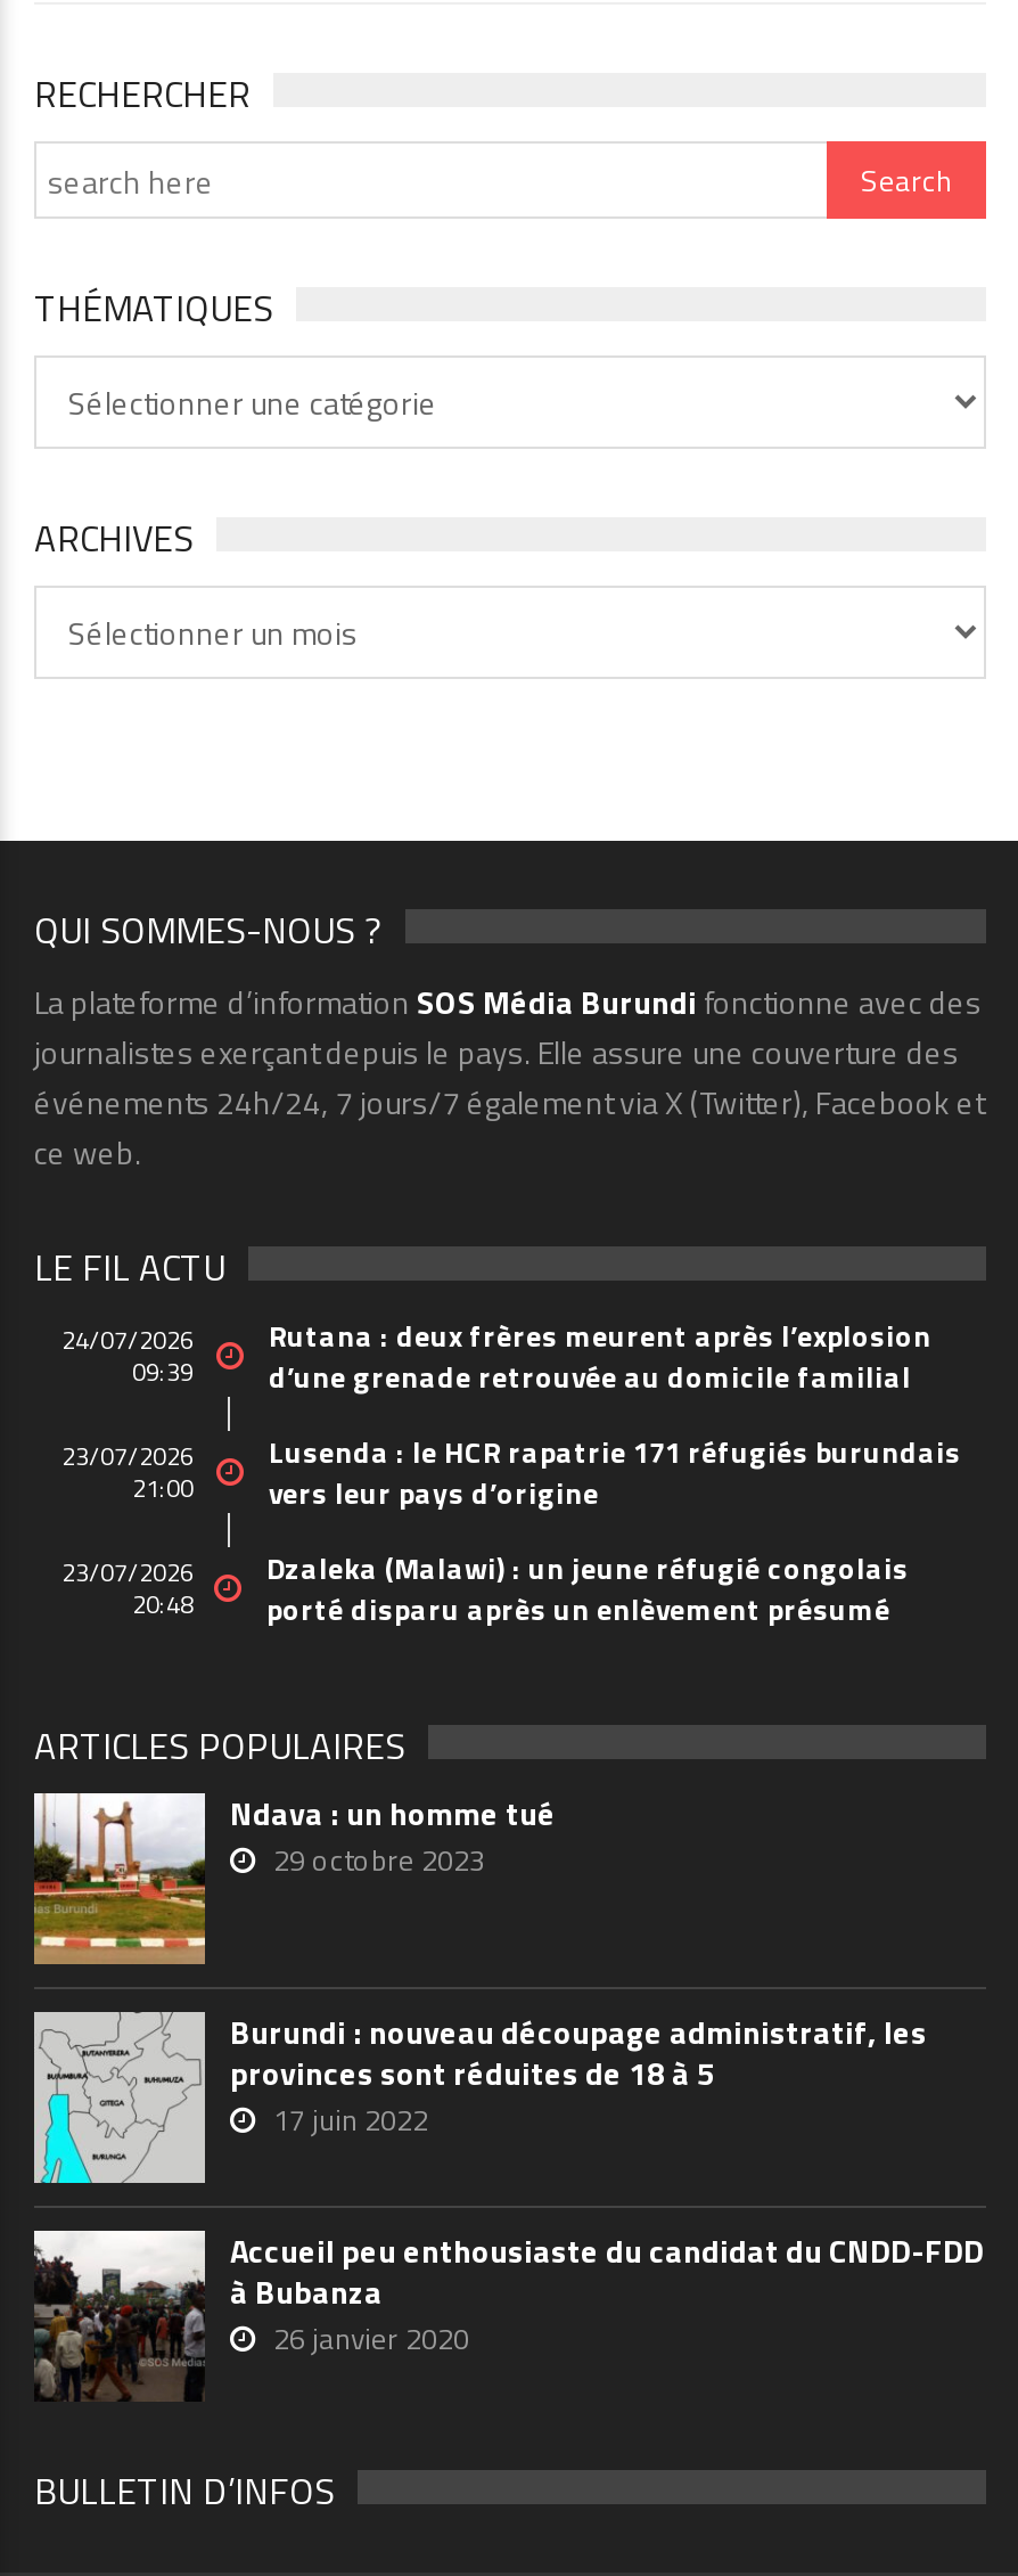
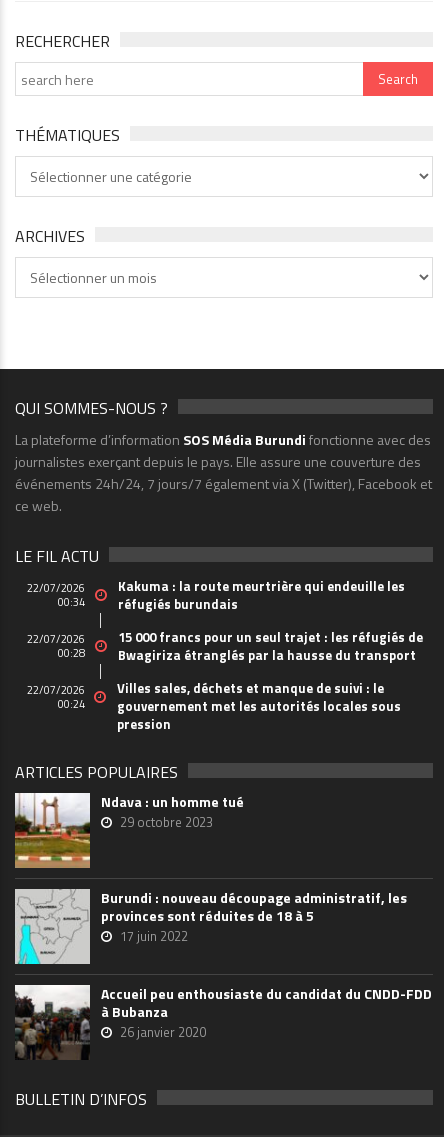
[61,1322,194,1390] 24/07/2026 | 09:39 -> [27,580,85,610] 22/07/2026 | 00:34
[269,1313,931,1400] Rutana : deux frères meurent après l’explosion | d’une grenade retrouvée au domicile familial -> [118,576,405,614] Kakuma : la route meurtrière qui endeuille les | réfugiés burundais
[61,1438,194,1507] 23/07/2026 | 21:00 -> [27,631,85,661] 22/07/2026 | 00:28
[269,1429,961,1516] Lusenda : le HCR rapatrie 171 réfugiés burundais | vers leur pays d’origine -> [118,627,423,665] 15 000 francs pour un seul trajet : les réfugiés de | Bwagiriza étranglés par la hausse du transport
[61,1554,194,1623] 23/07/2026 | 20:48 -> [27,682,85,712] 22/07/2026 | 00:24
[266,1545,909,1632] Dzaleka (Malawi) : un jeune réfugié congolais | porté disparu après un enlèvement présumé -> [117,678,401,734] Villes sales, déchets et manque de suivi : le | gouvernement met les autorités locales sous | pression

